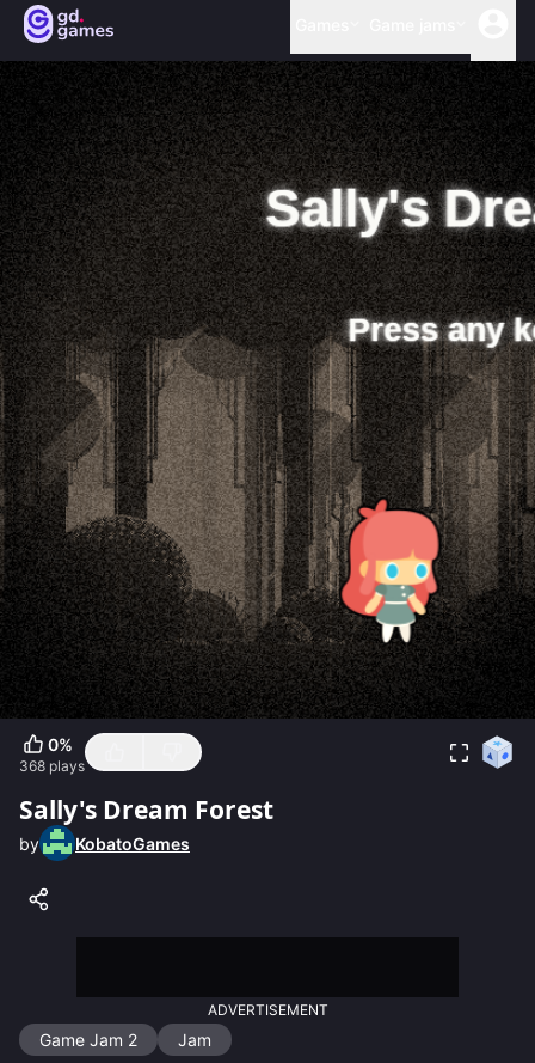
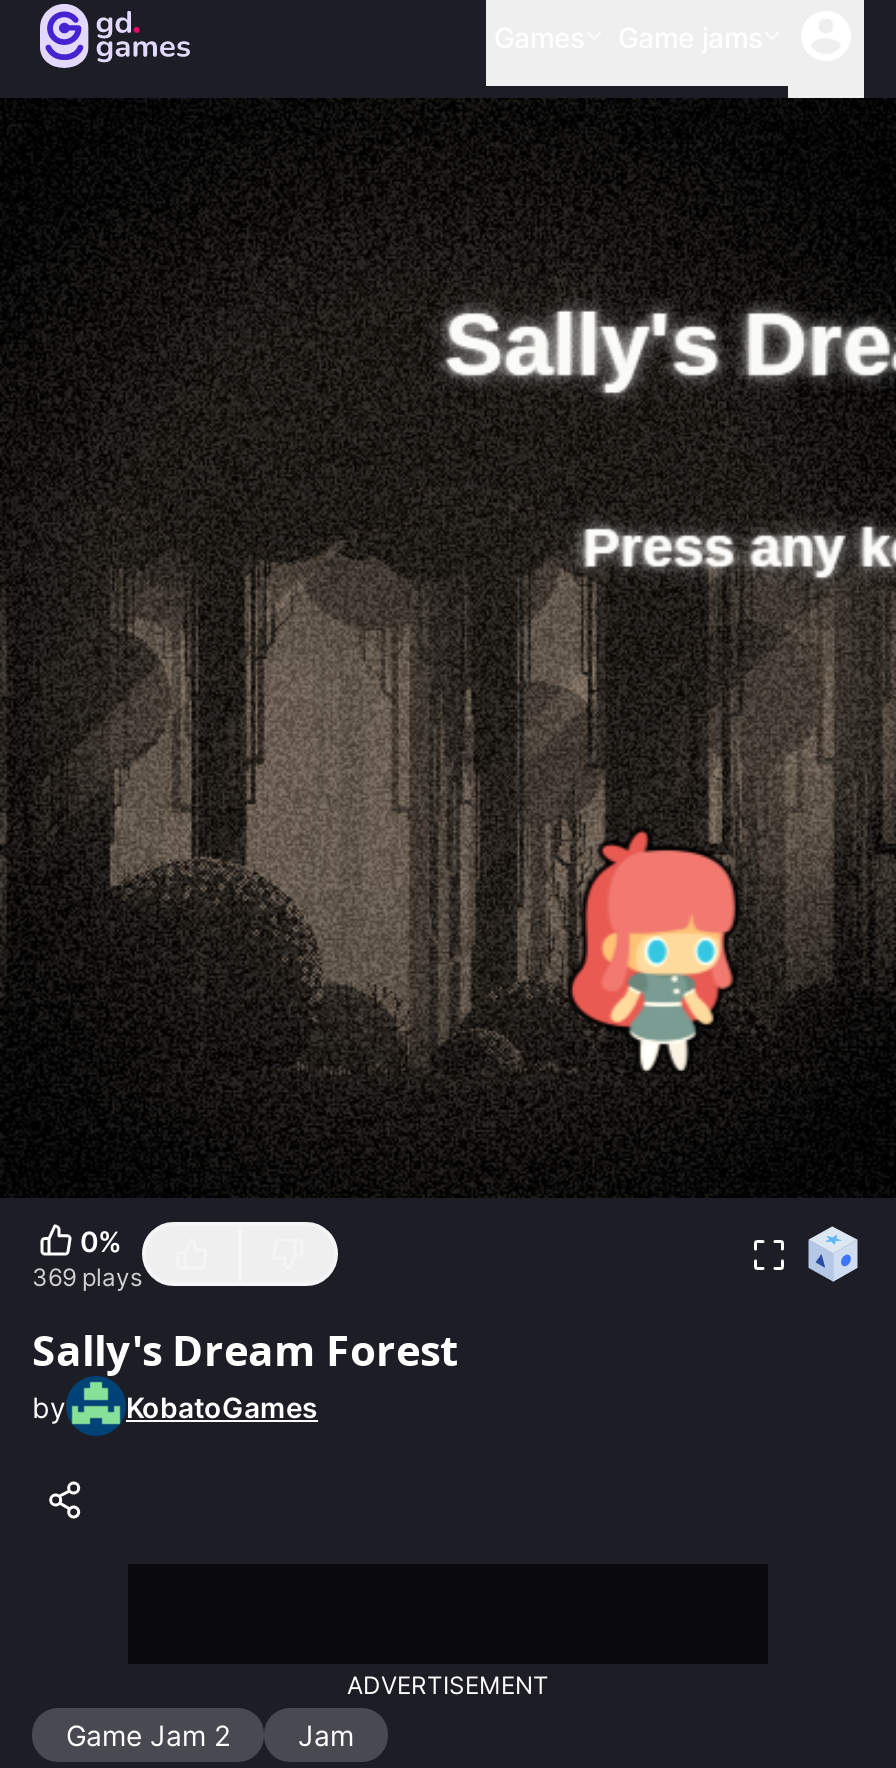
[19,757,85,775] 368 plays -> [32,1262,142,1292] 369 plays

